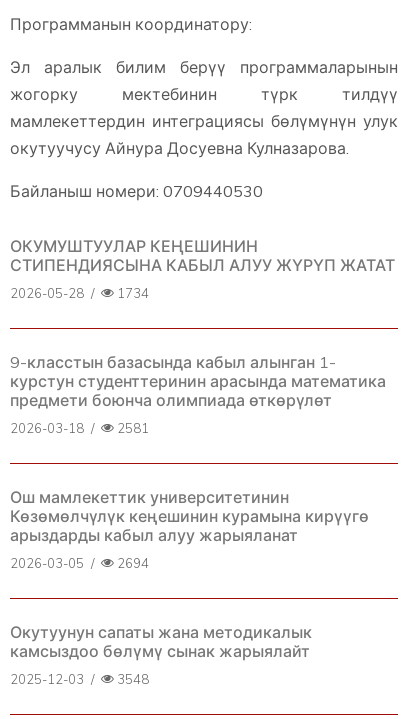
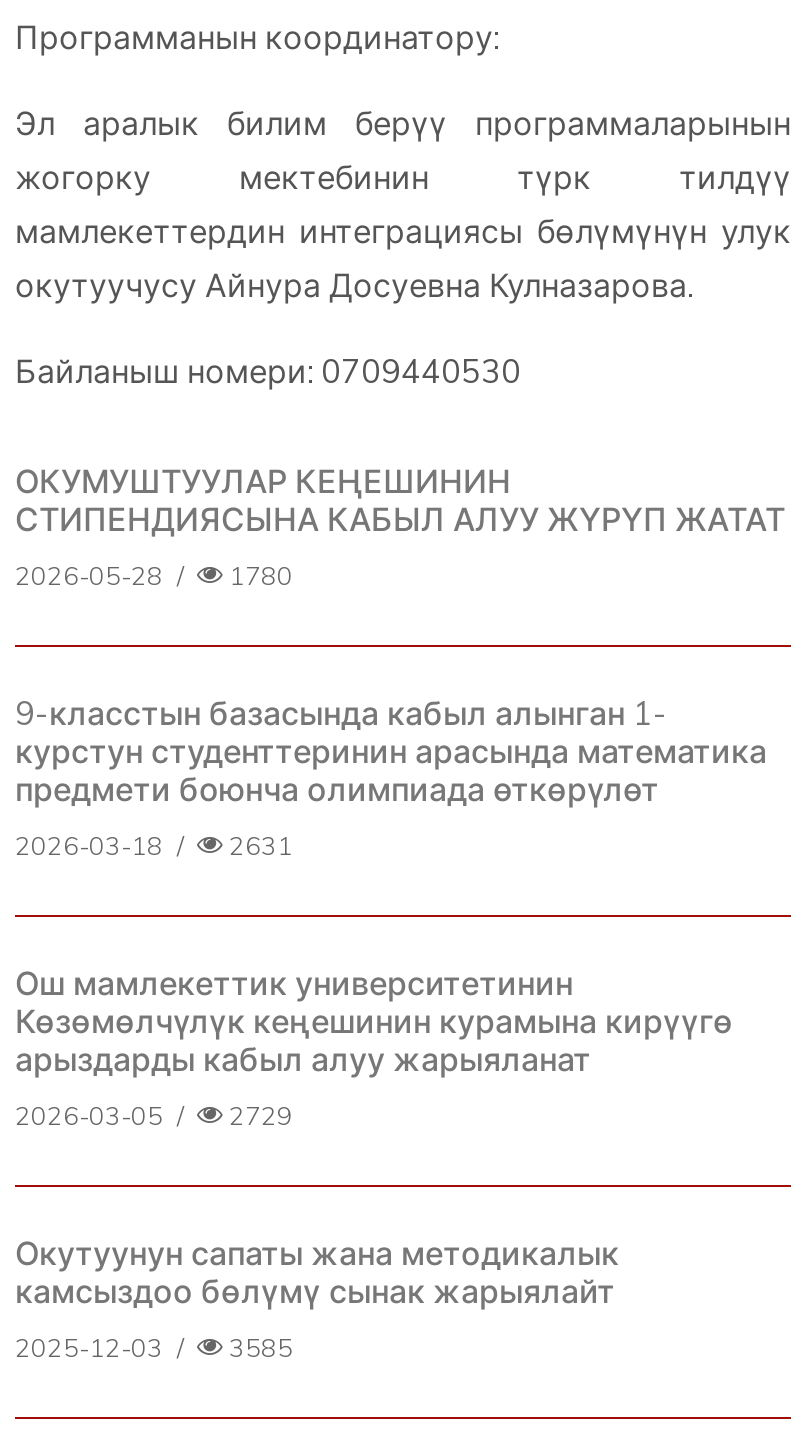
[10,285,149,301] 2026-05-28 / 1734 -> [15,559,293,591] 2026-05-28 / 1780
[10,420,149,436] 2026-03-18 / 2581 -> [15,829,293,861] 2026-03-18 / 2631
[10,555,149,571] 2026-03-05 / 2694 -> [15,1099,293,1131] 2026-03-05 / 2729
[10,671,149,687] 2025-12-03 / 3548 -> [15,1331,293,1363] 2025-12-03 / 3585

